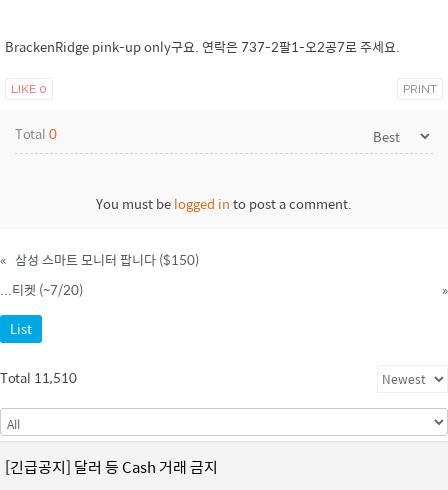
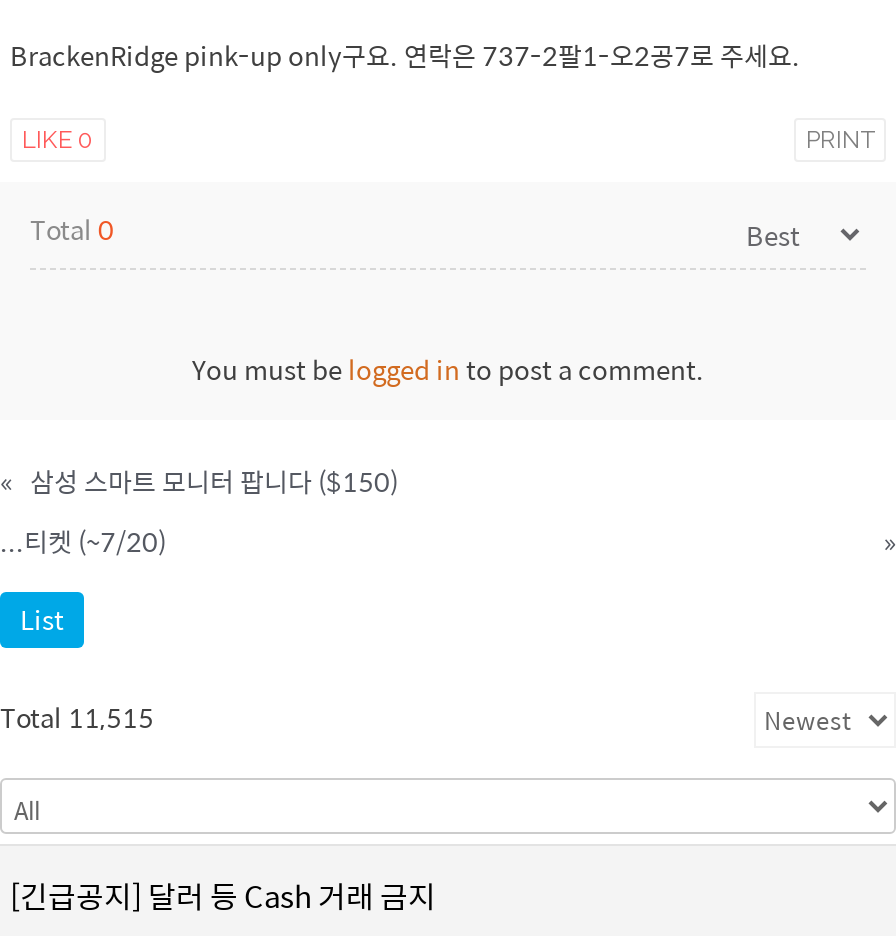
[0,367,77,388] Total 11,510 -> [0,696,154,738] Total 11,515

